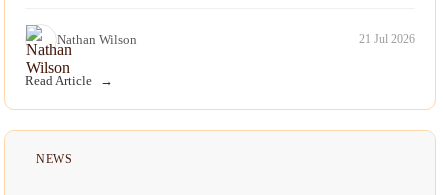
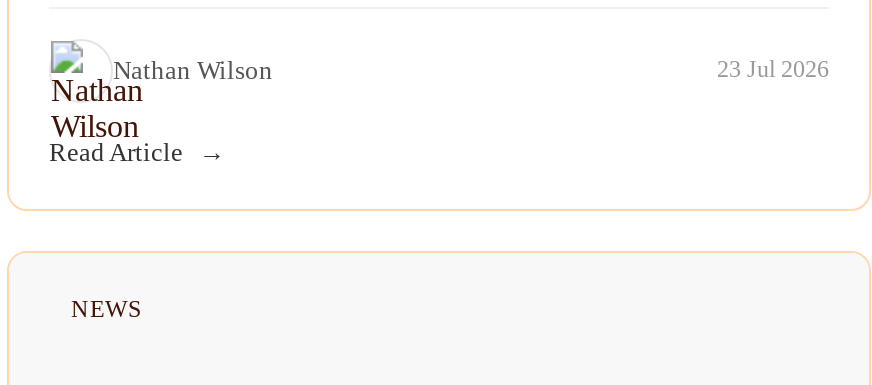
[359,32,415,46] 21 Jul 2026 -> [717,55,829,83] 23 Jul 2026

